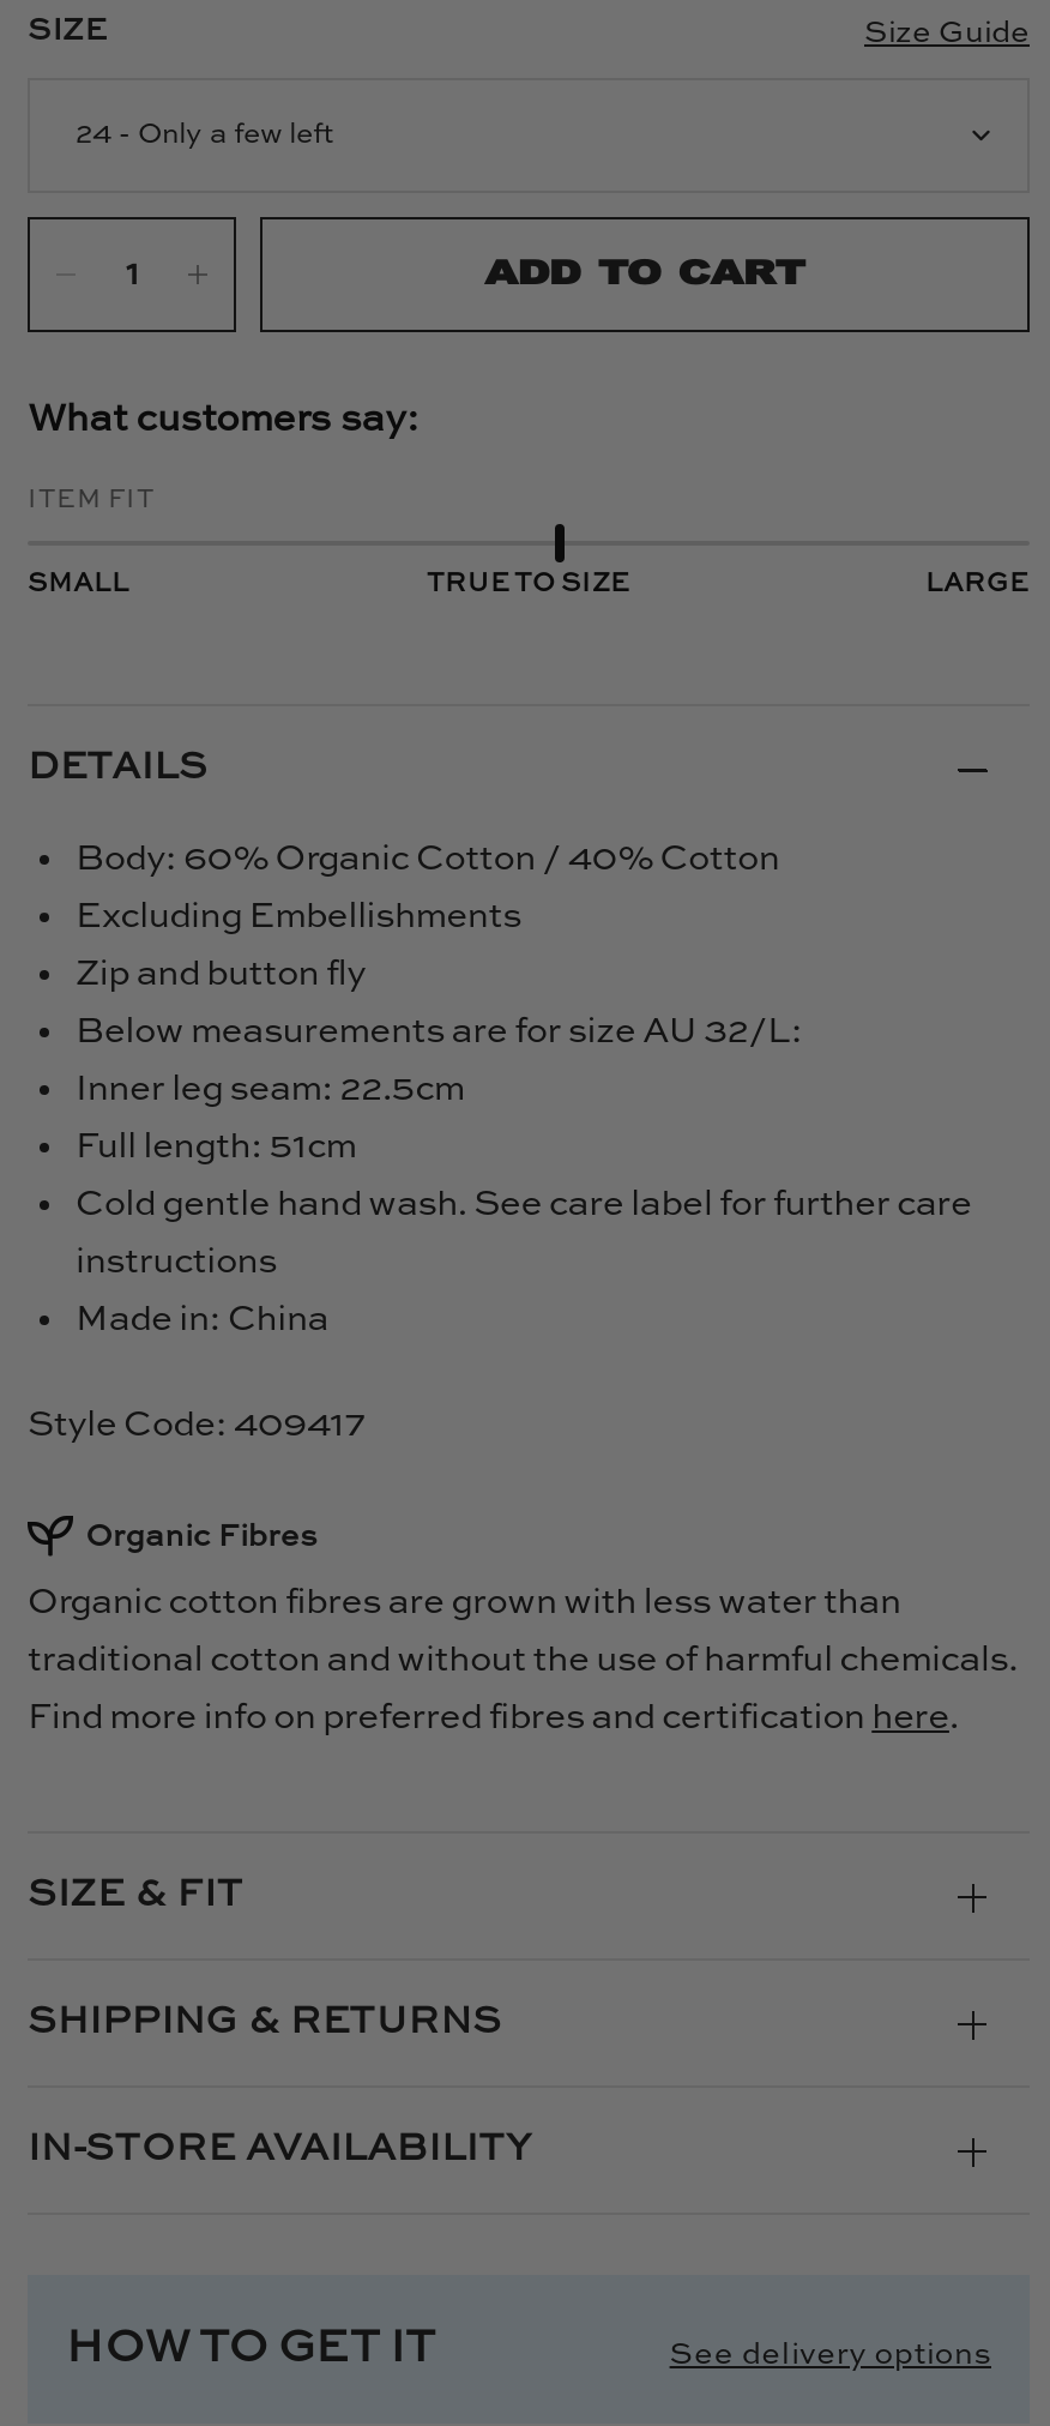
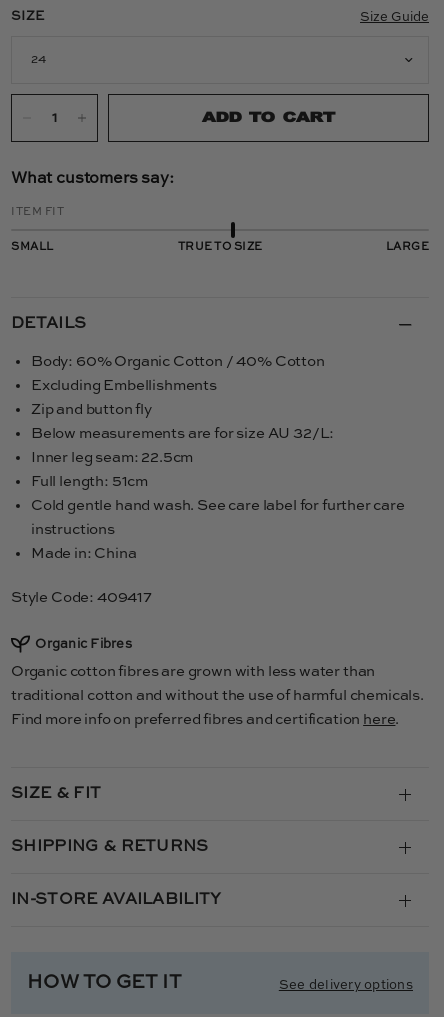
[76,121,334,150] 24 - Only a few left -> [31,54,46,66] 24

